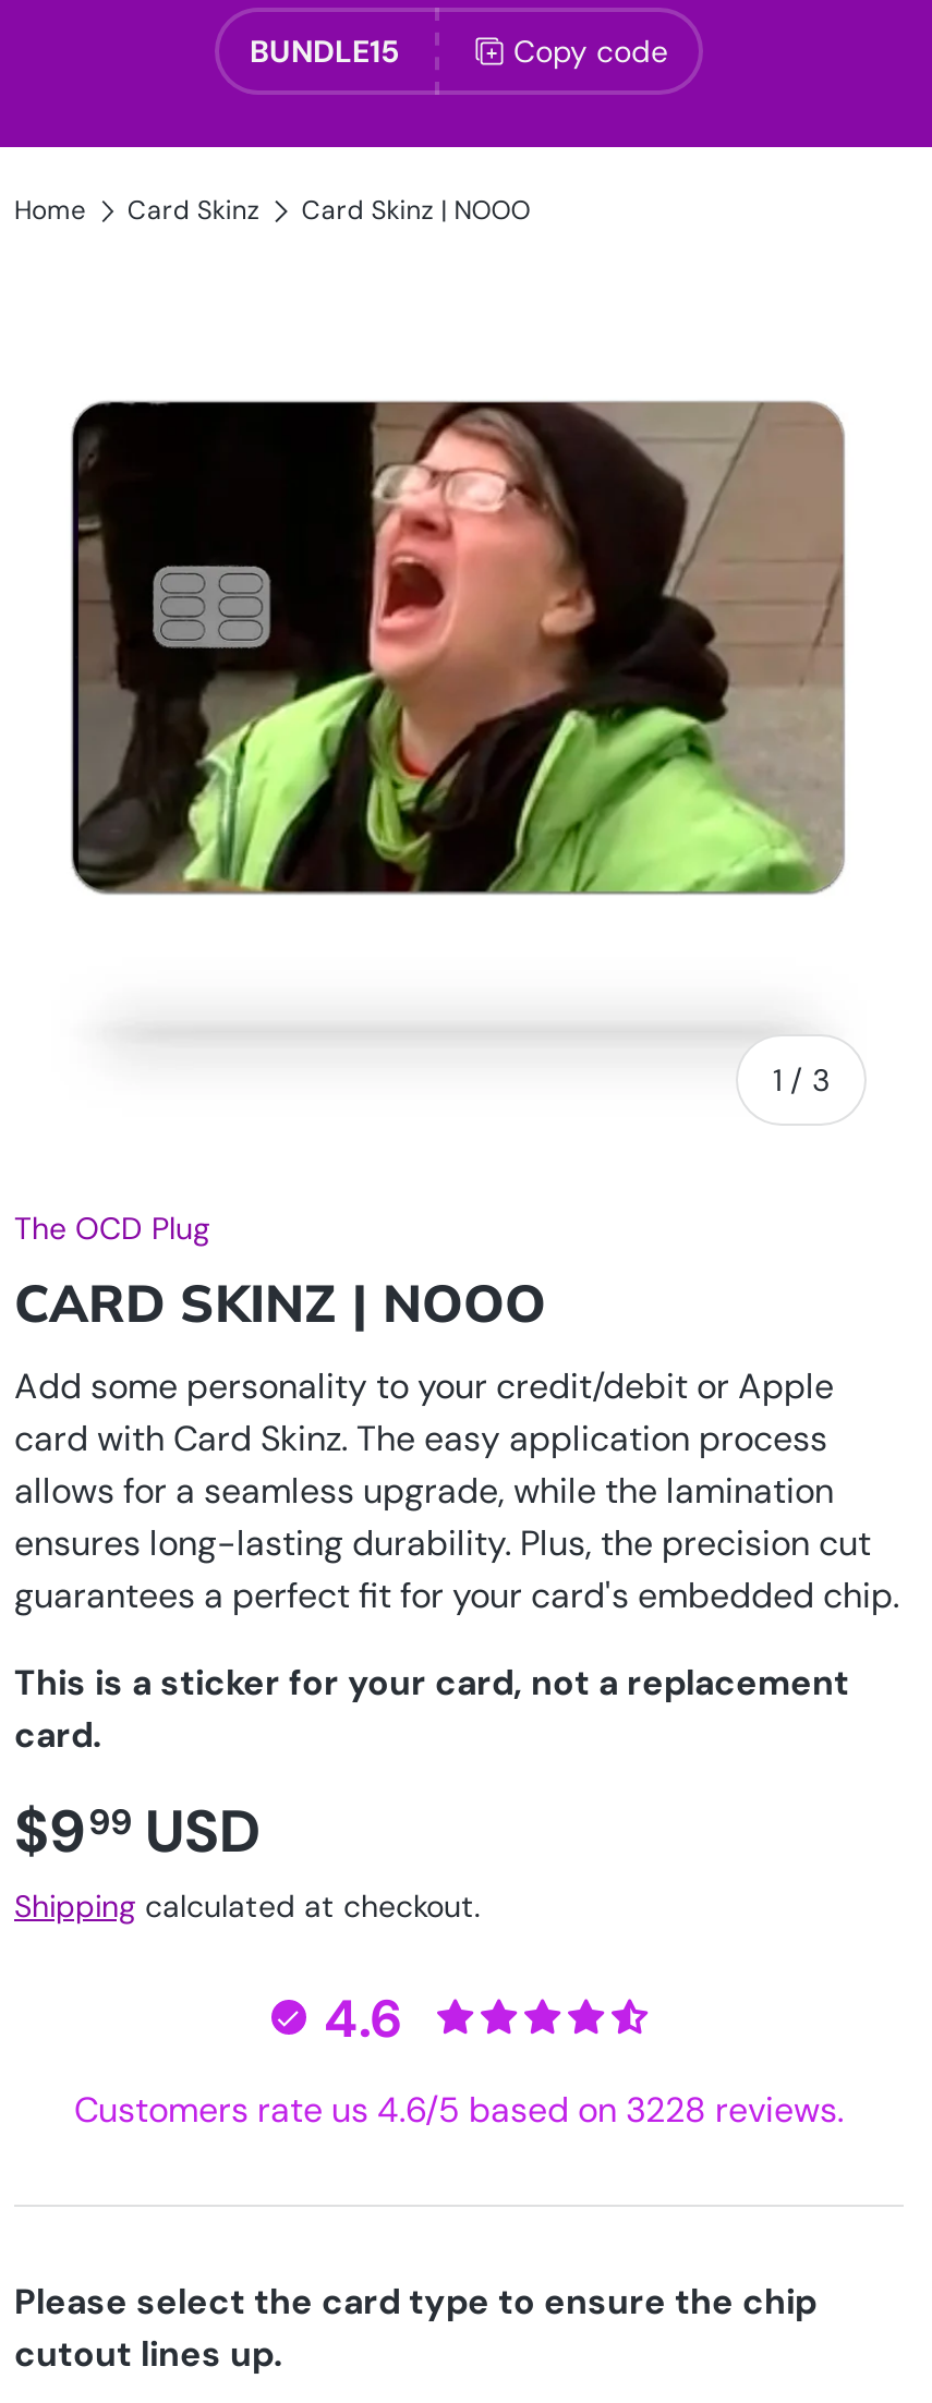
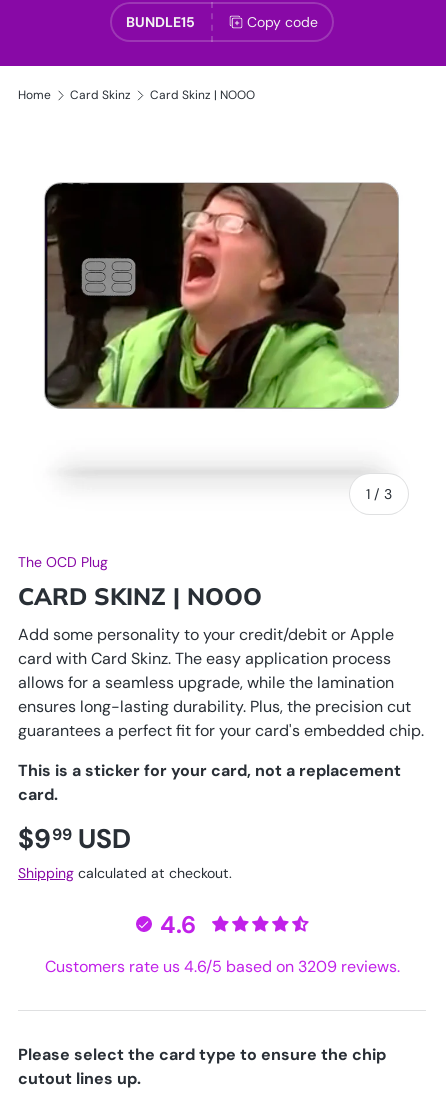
[74,2088,844,2134] Customers rate us 4.6/5 based on 3228 reviews. -> [44,956,399,977] Customers rate us 4.6/5 based on 3209 reviews.

